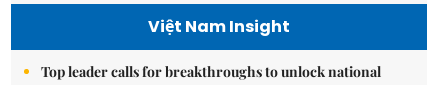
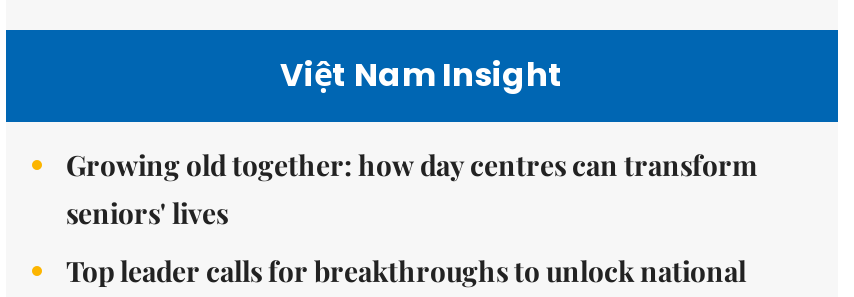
none -> [66,145,758,231] Growing old together: how day centres can transform | seniors' lives

